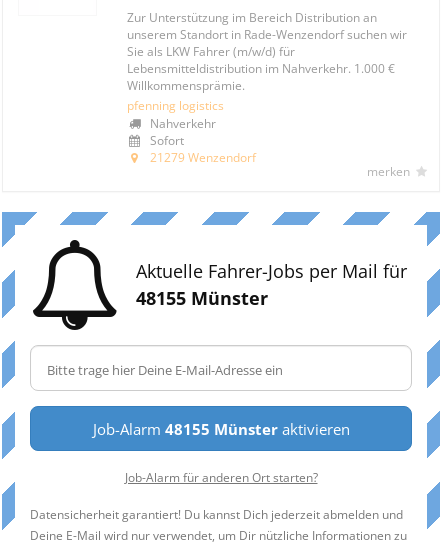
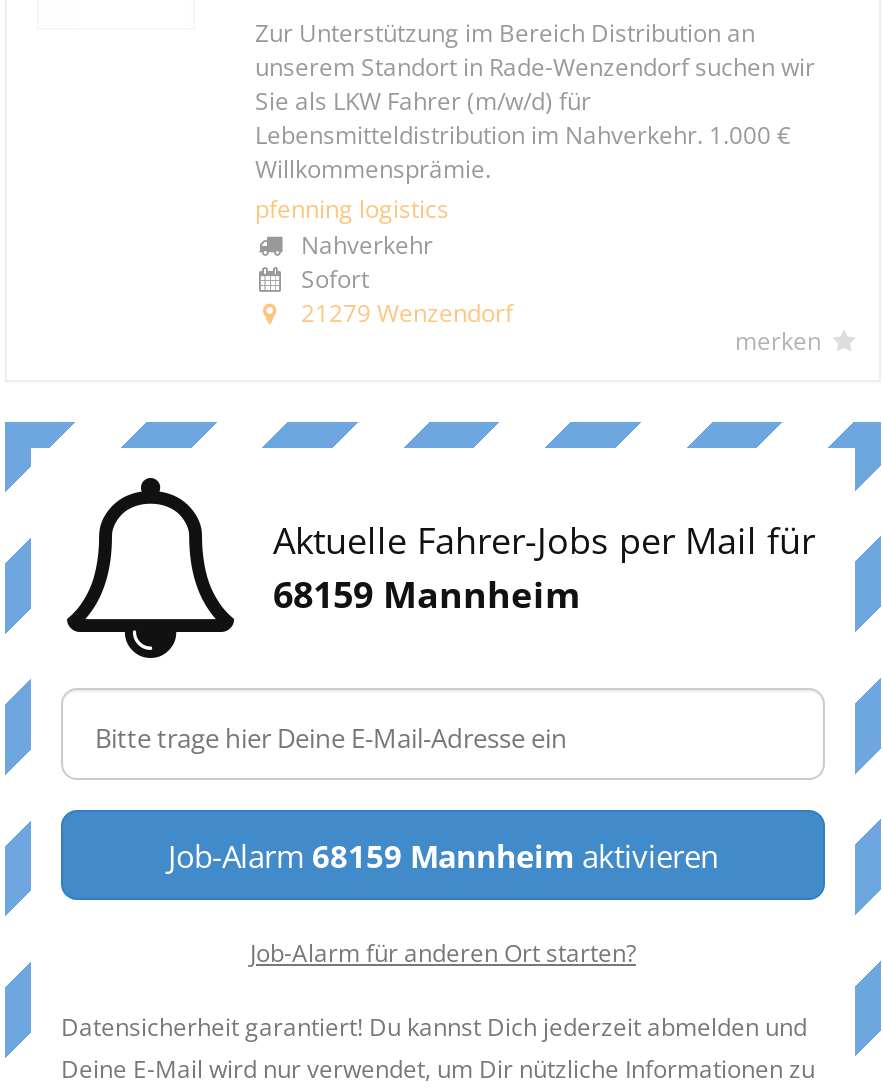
[136,286,268,310] 48155 Münster -> [273,570,581,618] 68159 Mannheim
[92,419,349,439] Job-Alarm 48155 Münster aktivieren -> [168,836,718,876] Job-Alarm 68159 Mannheim aktivieren

